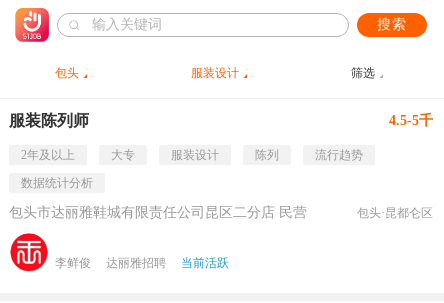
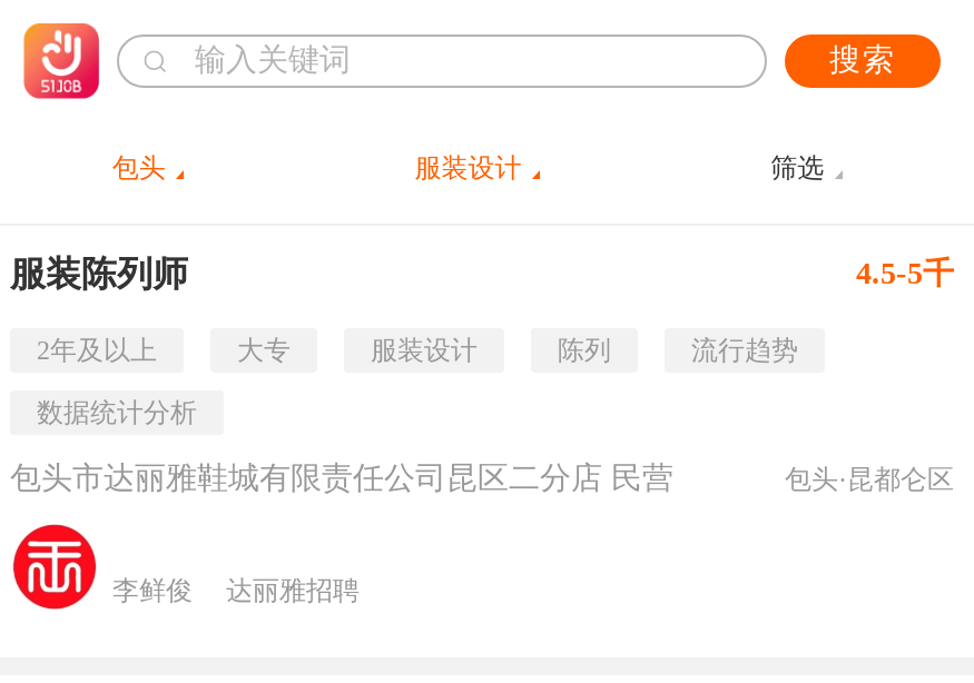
[181,256,229,270] 当前活跃 -> none

